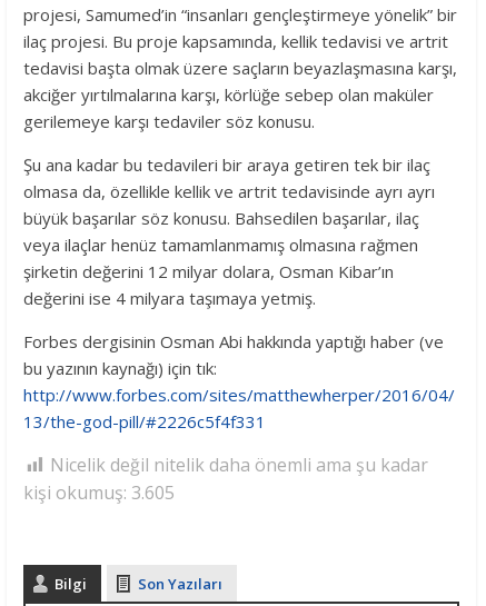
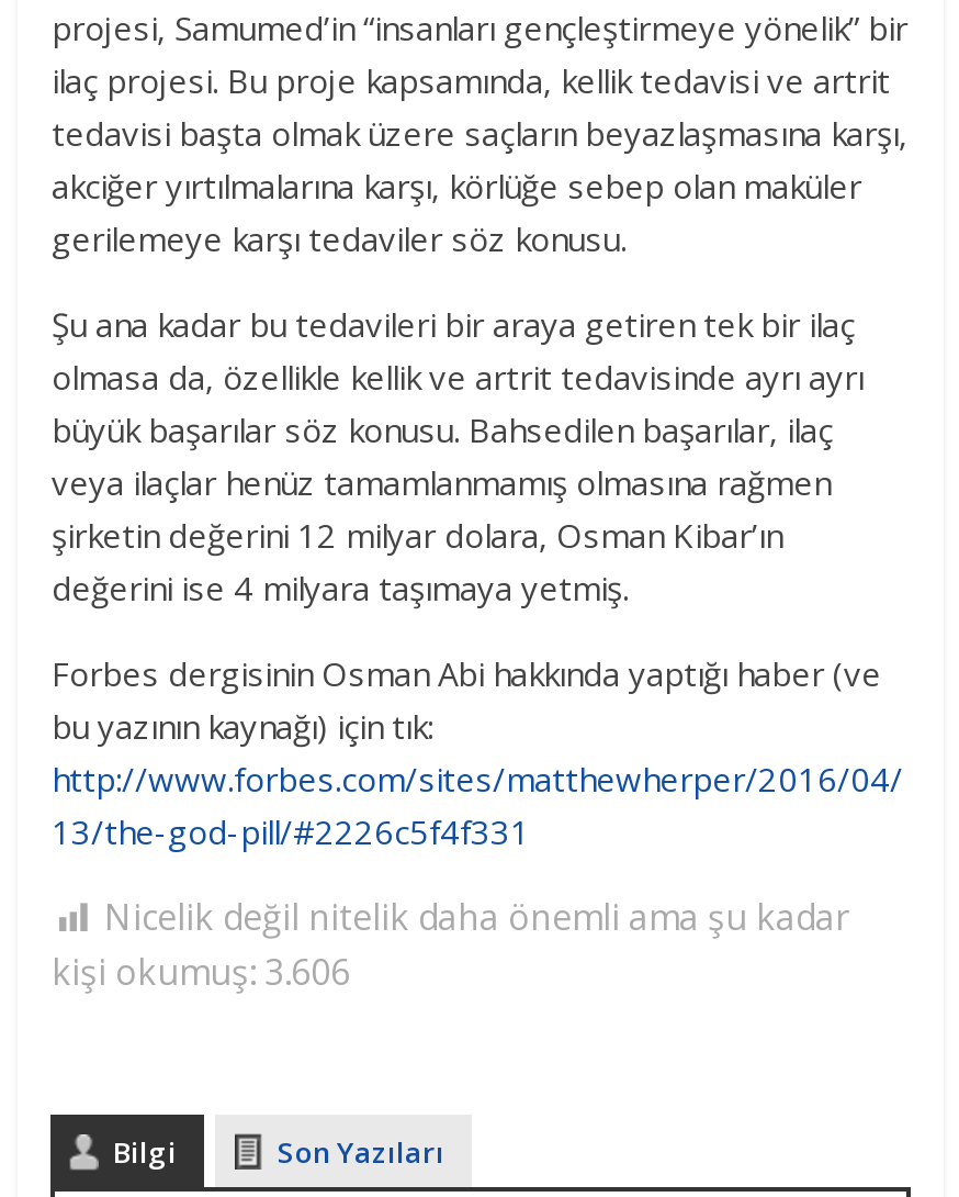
[24,480,175,505] kişi okumuş: 3.605 -> [51,948,350,997] kişi okumuş: 3.606

